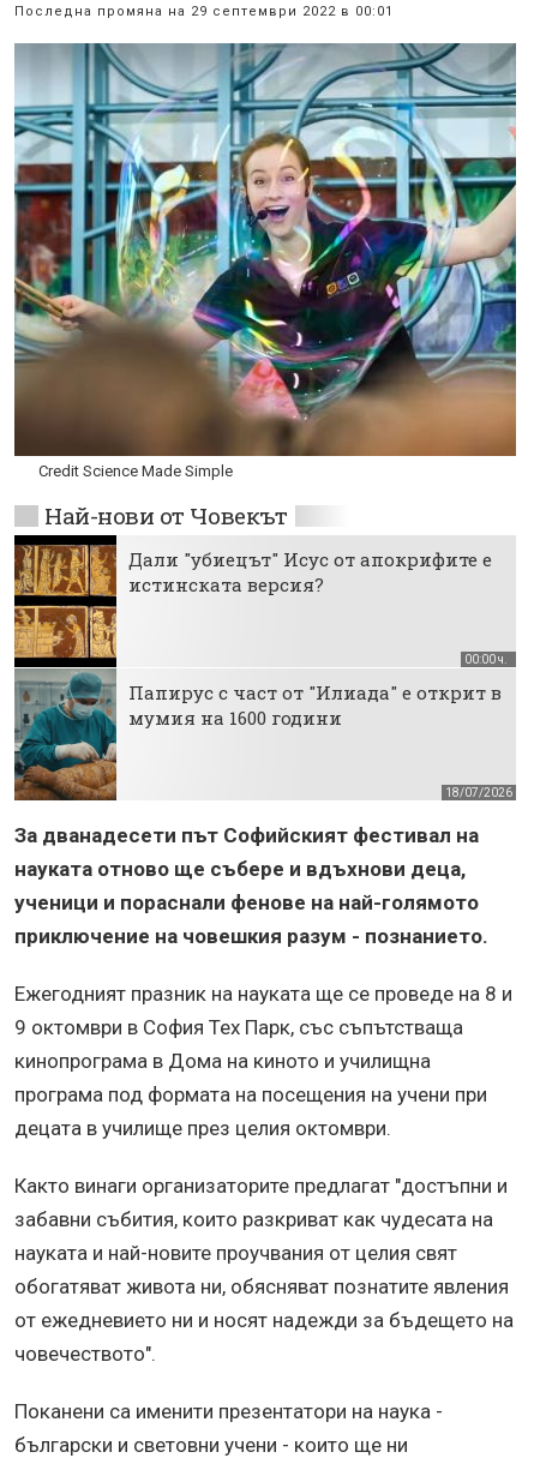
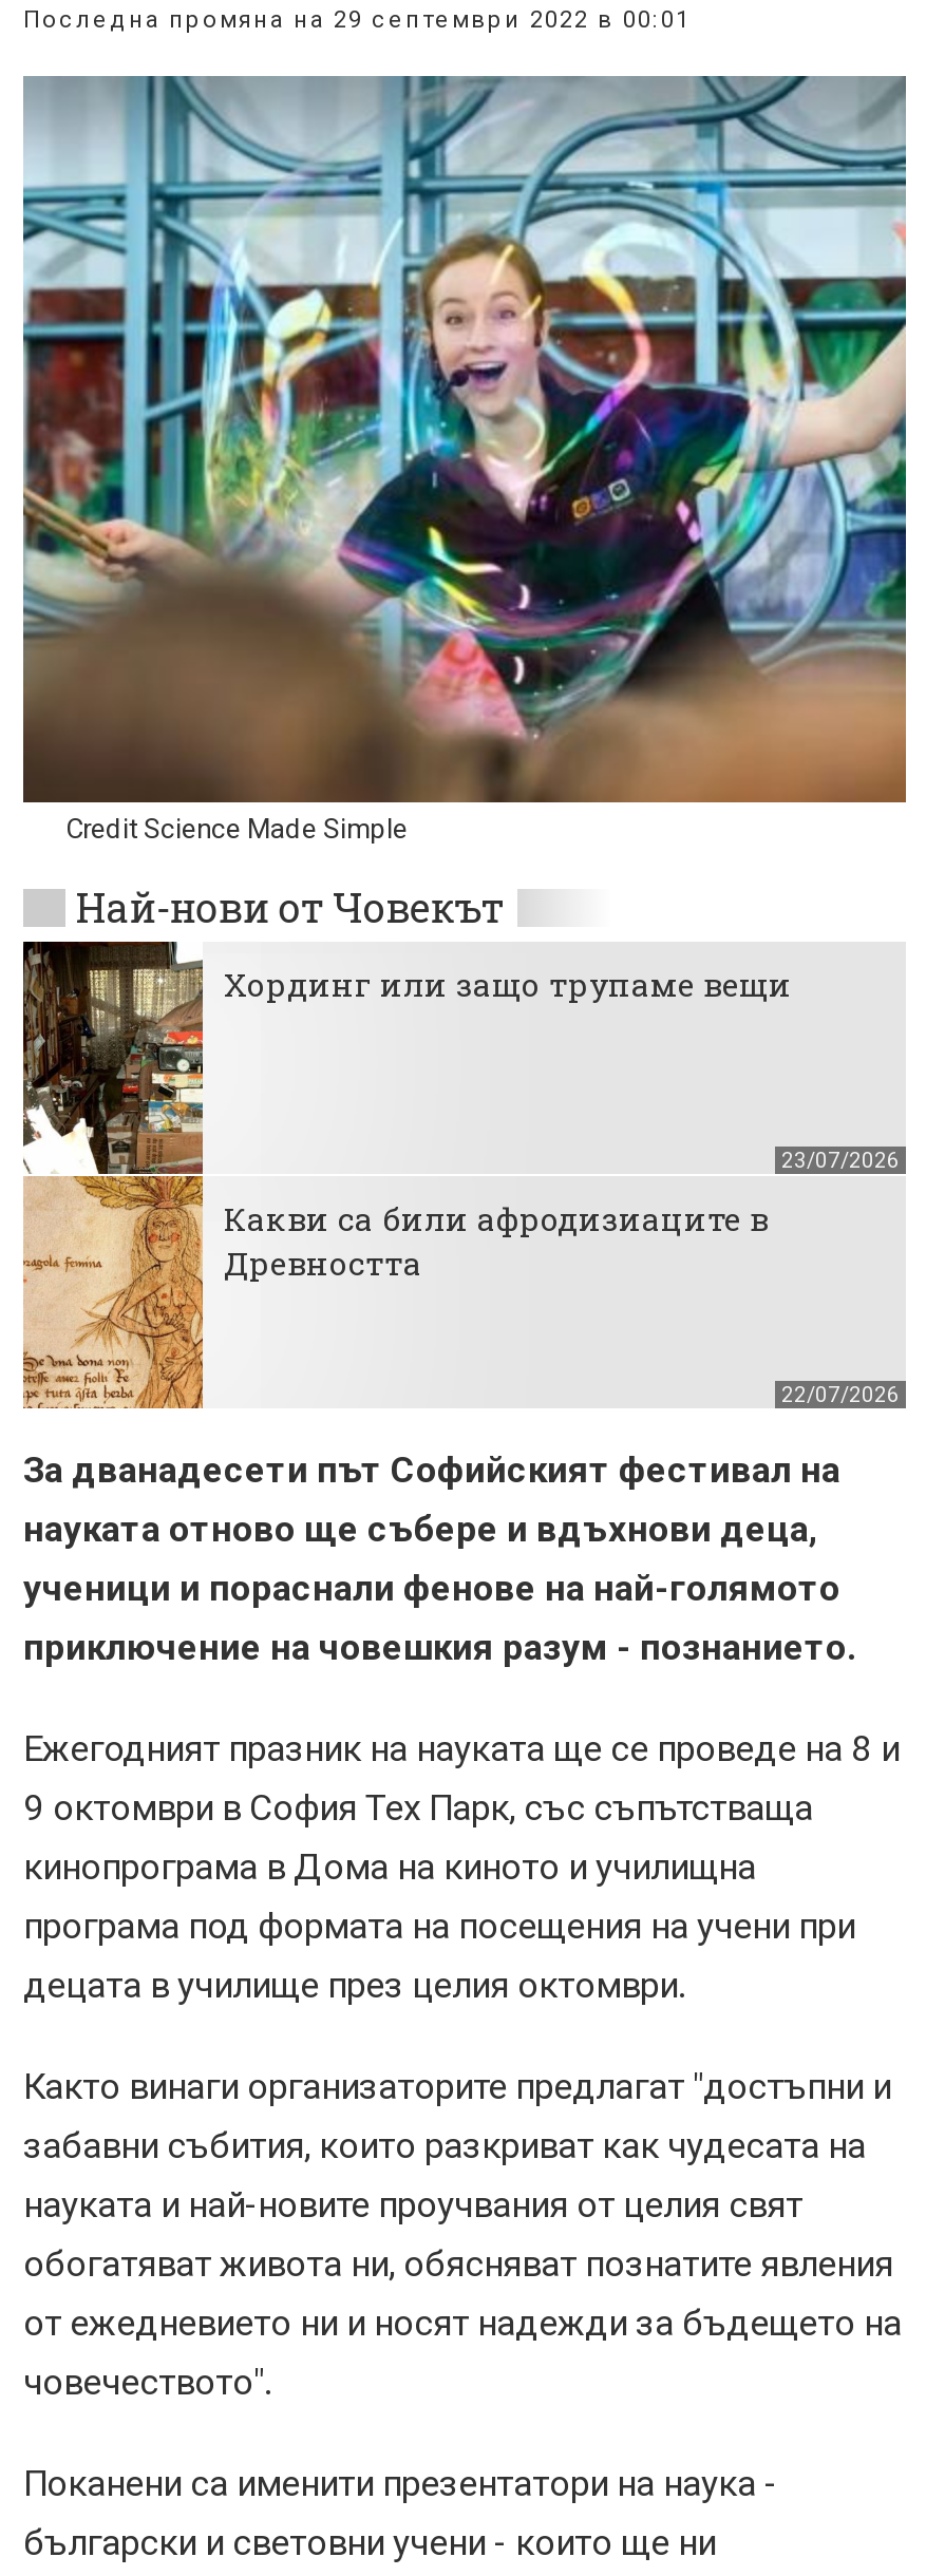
[13,534,492,802] [image] | Дали "убиецът" Исус от апокрифите е | истинската версия? -> [21,942,792,1410] [image] | Хординг или защо трупаме вещи
[464,653,512,666] 00:00 ч. -> [781,1149,900,1172] 23/07/2026
[128,680,502,730] Папирус с част от "Илиада" е открит в | мумия на 1600 години -> [224,1197,769,1284] Какви са били афродизиаците в | Древността
[445,786,512,799] 18/07/2026 -> [781,1383,900,1406] 22/07/2026

